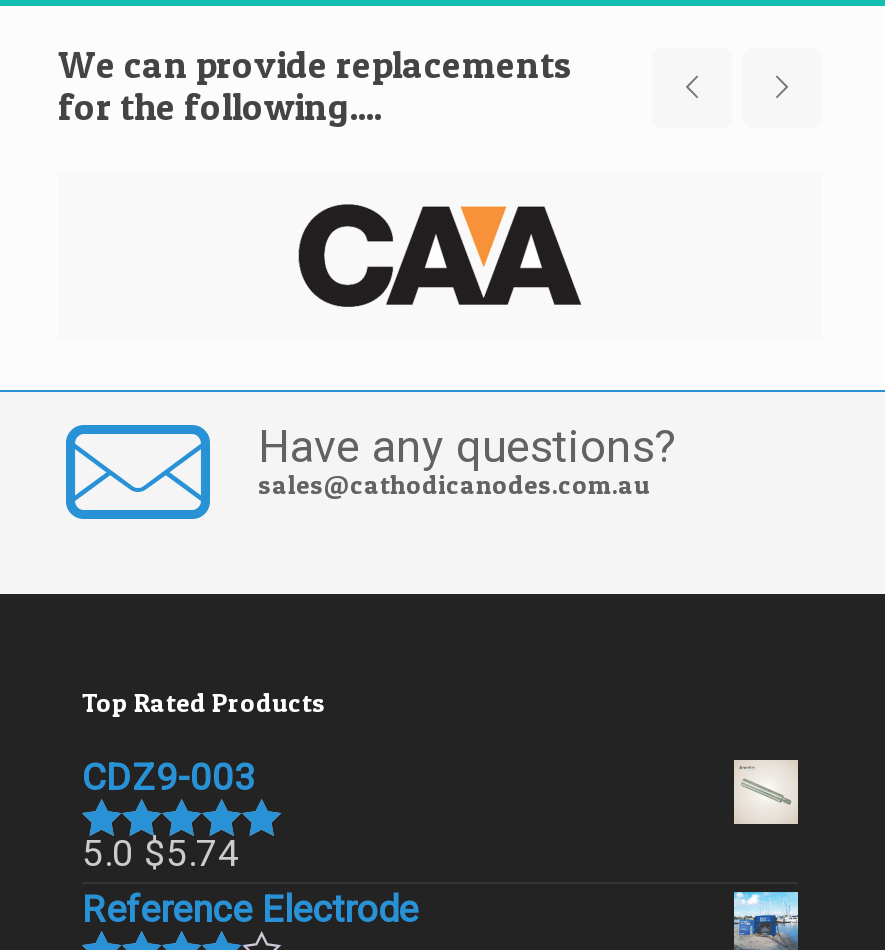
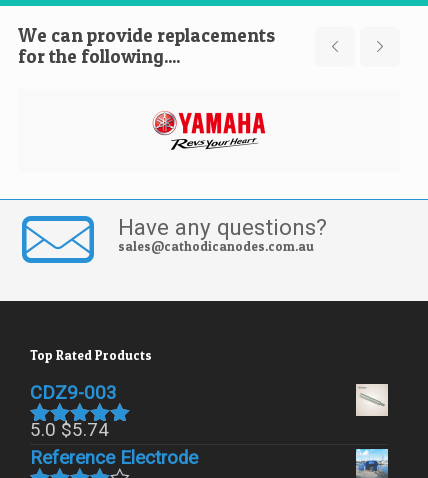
[296,202,582,310] [image] -> [138,105,279,157] [image]

